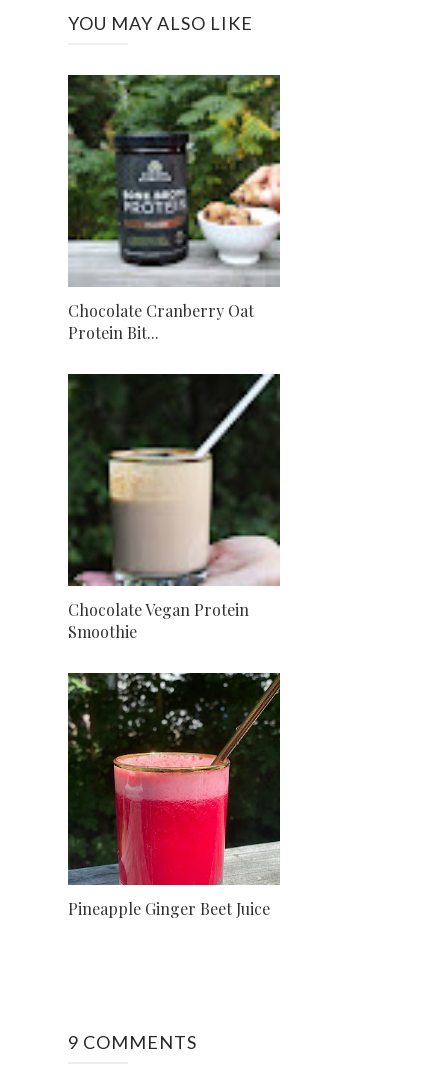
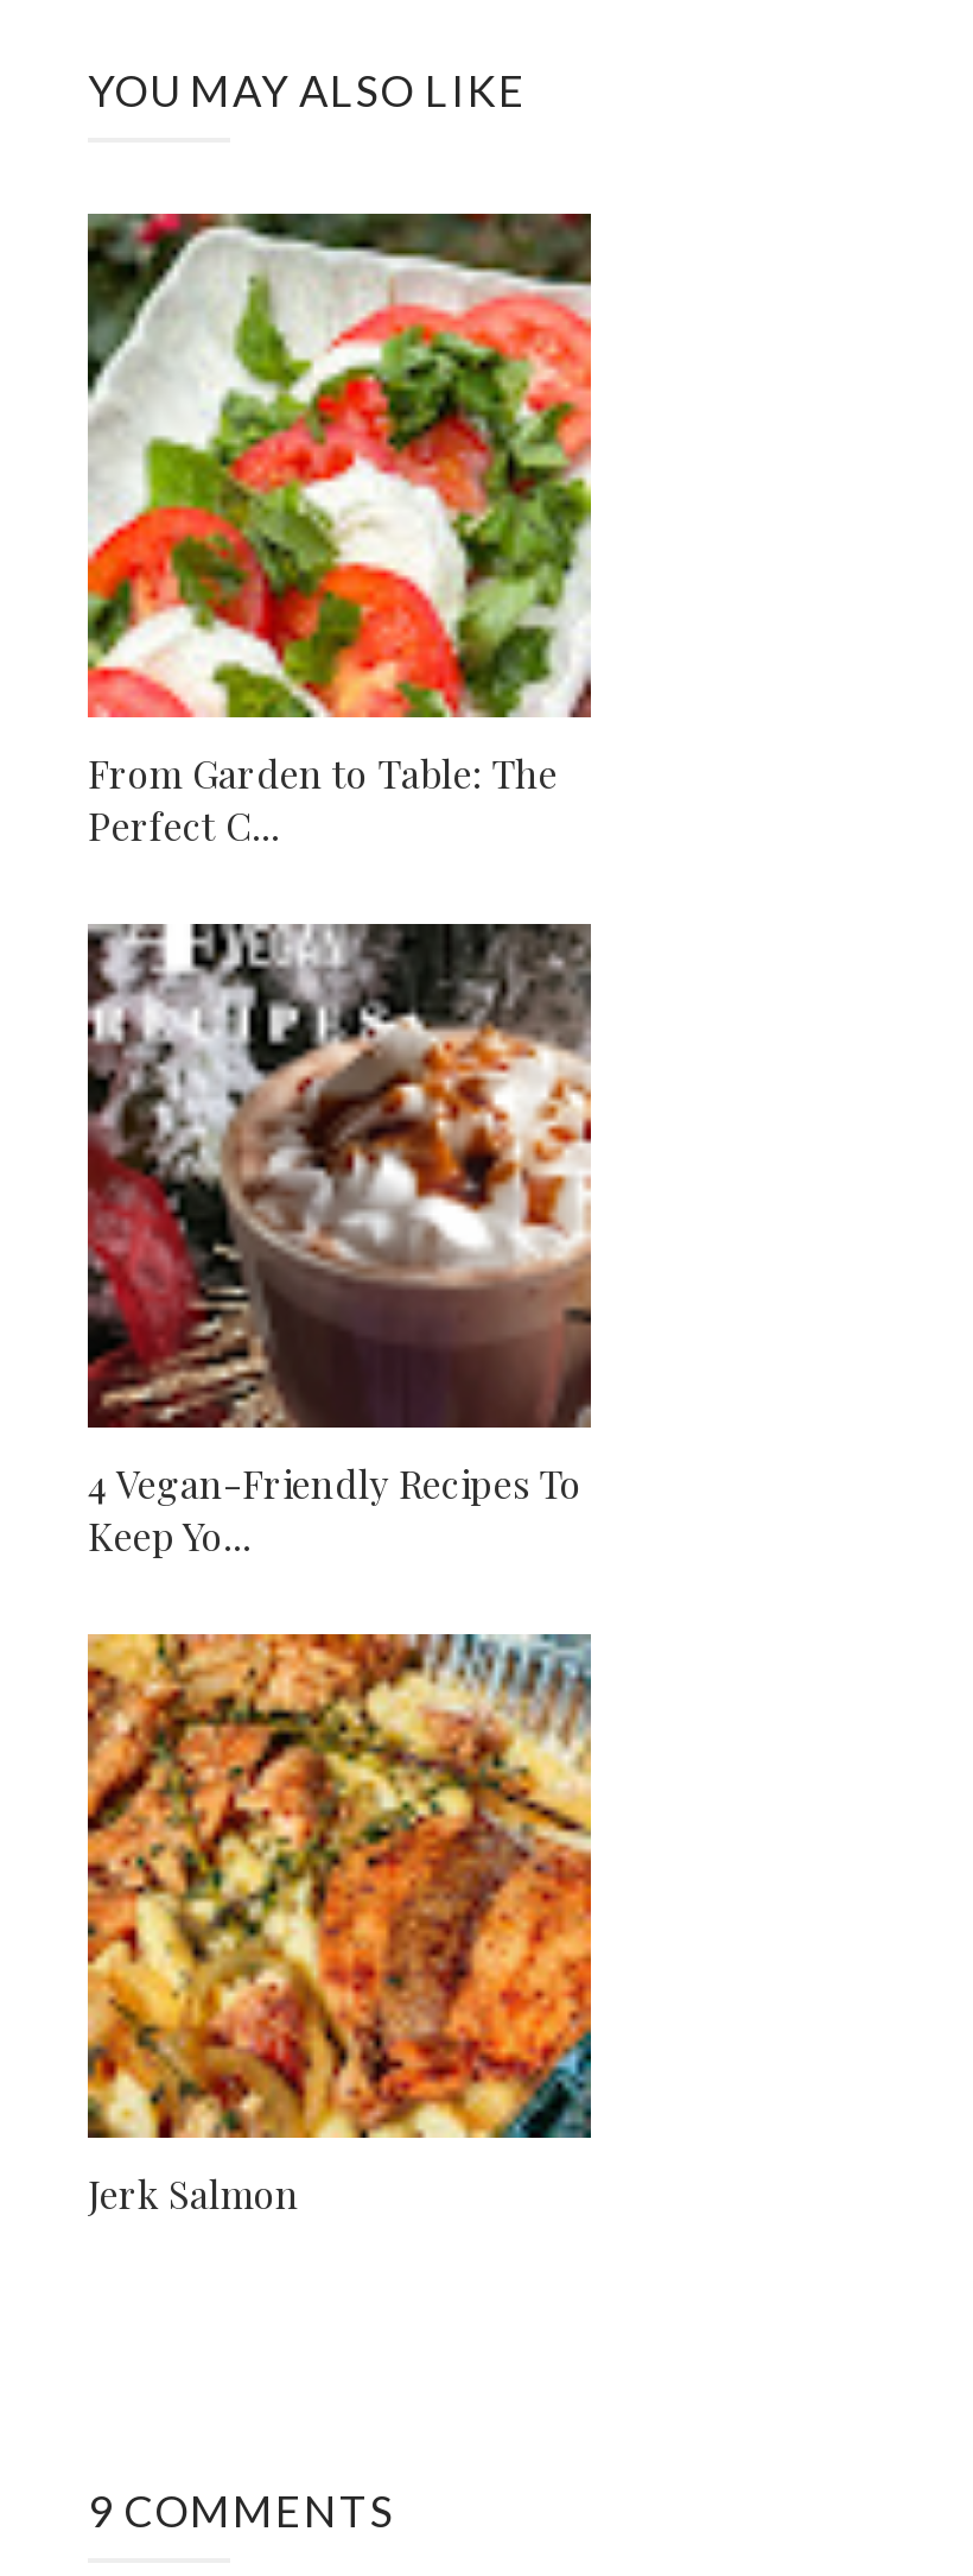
[67,74,281,343] [image] | Chocolate Cranberry Oat | Protein Bit... -> [85,211,593,850] [image] | From Garden to Table: The | Perfect C...
[67,373,281,642] [image] | Chocolate Vegan Protein | Smoothie -> [85,922,593,1560] [image] | 4 Vegan-Friendly Recipes To | Keep Yo...
[67,672,281,919] [image] | Pineapple Ginger Beet Juice -> [85,1632,593,2218] [image] | Jerk Salmon

